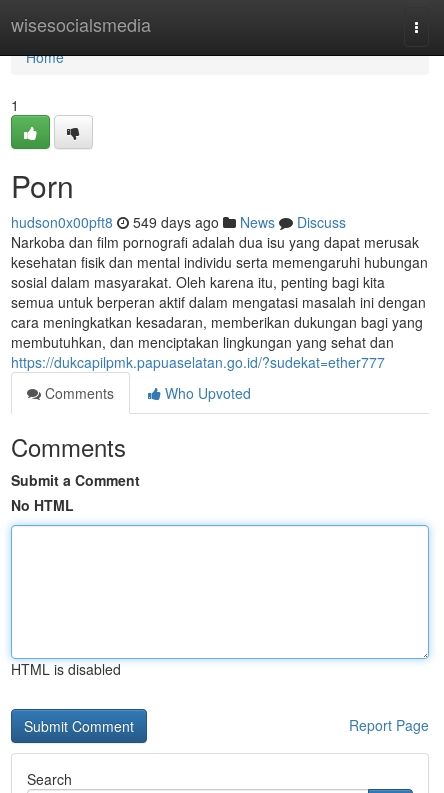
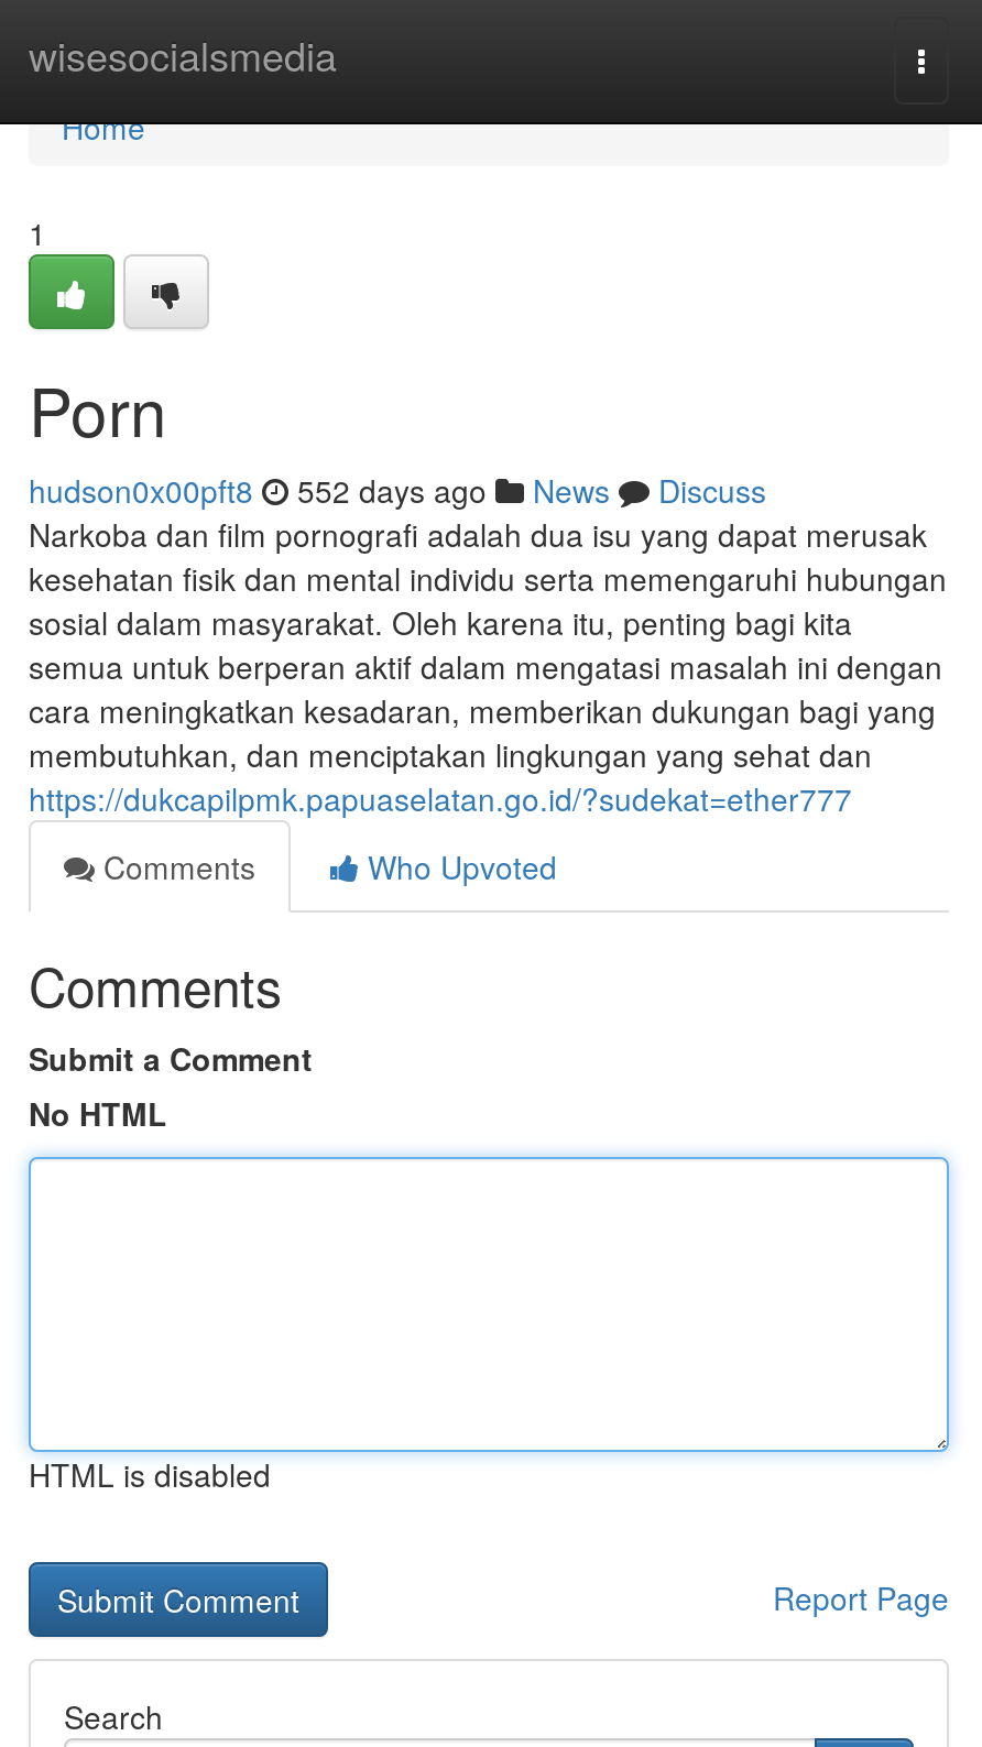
[11,212,346,232] hudson0x00pft8 549 days ago News Discuss -> [29,468,766,512] hudson0x00pft8 552 days ago News Discuss

